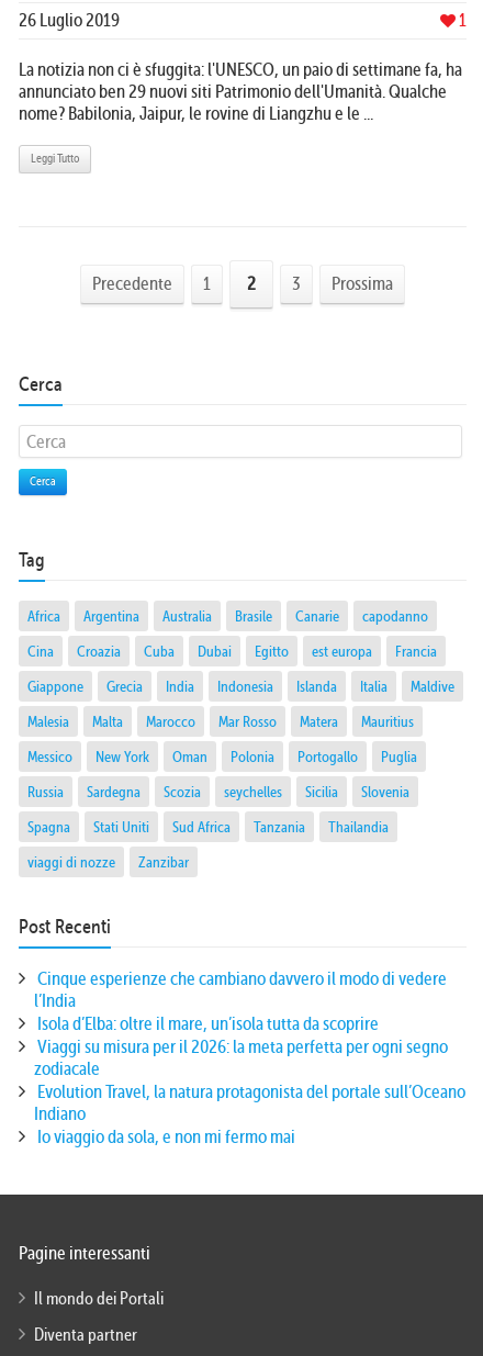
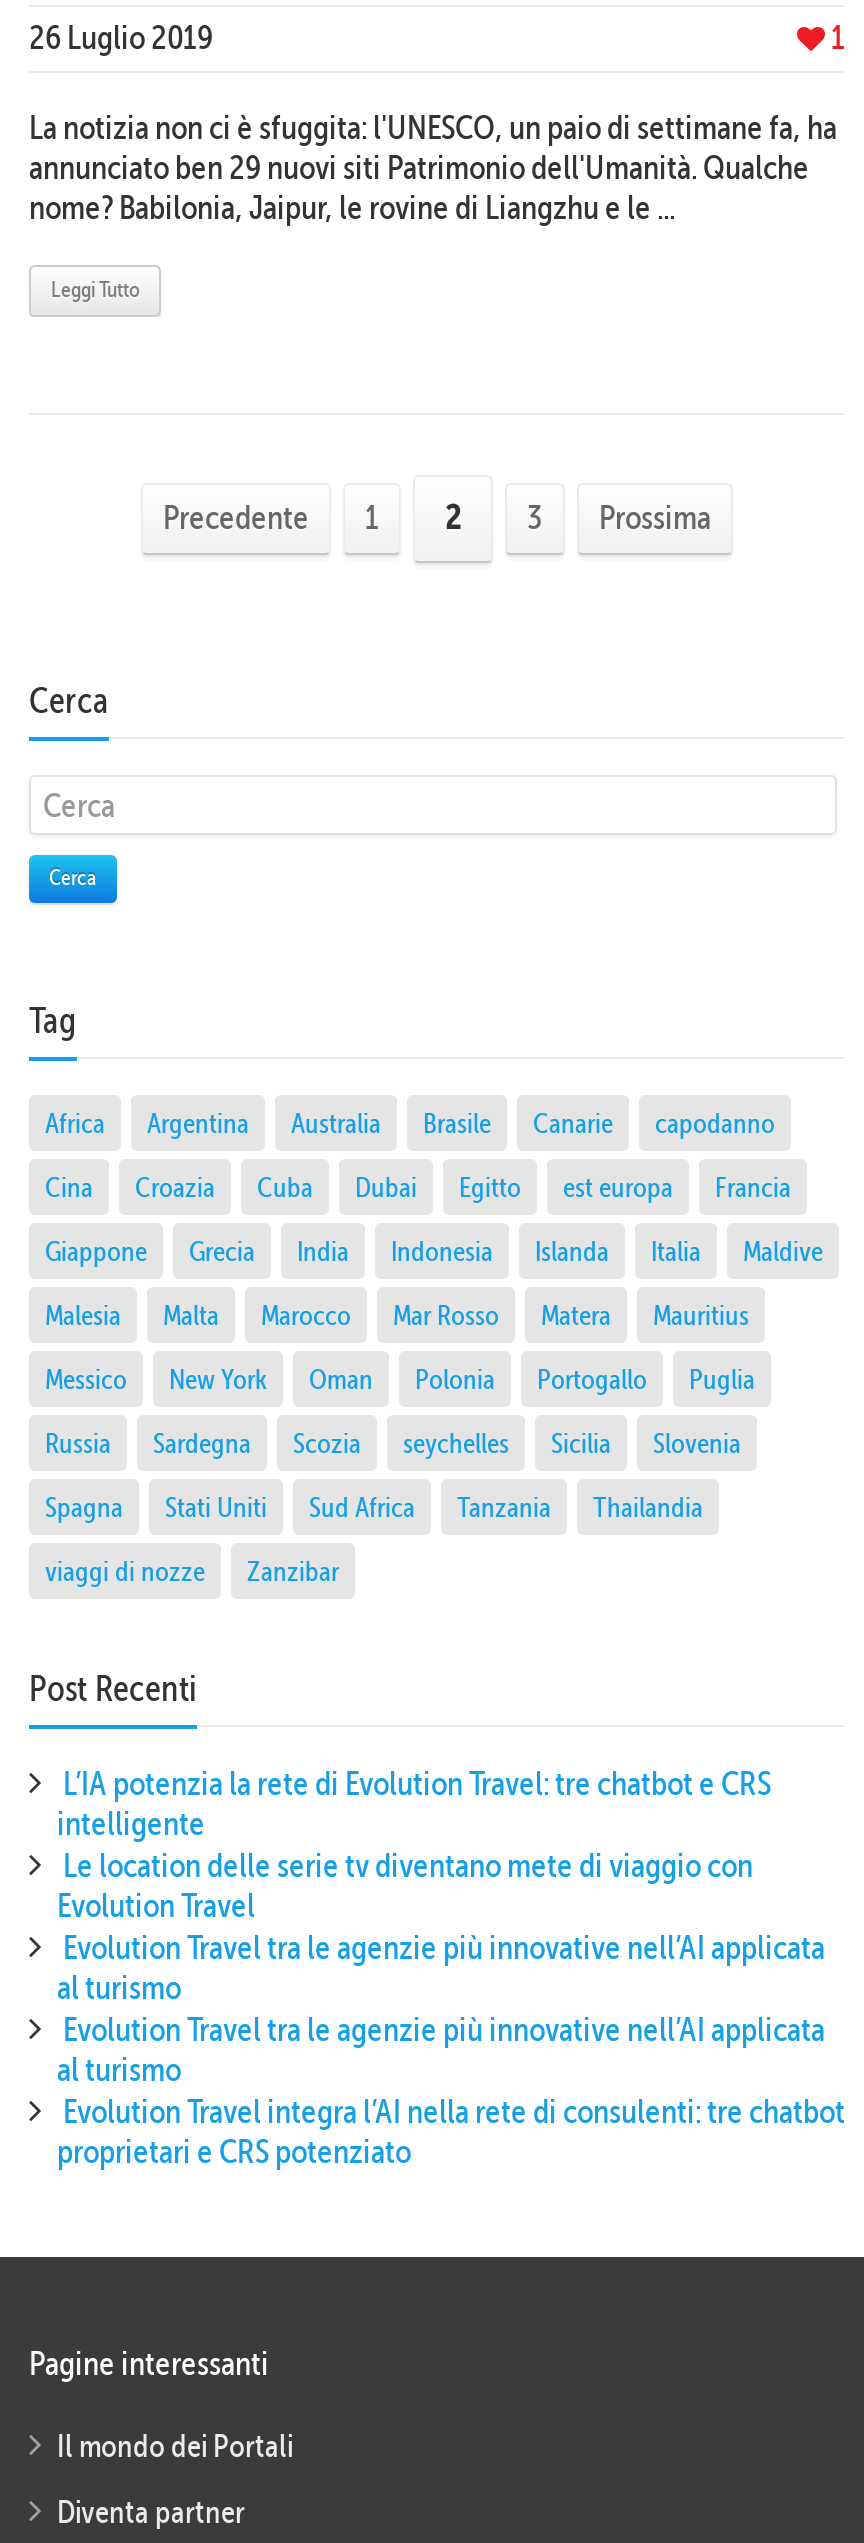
[34,969,465,1148] Cinque esperienze che cambiano davvero il modo di vedere | l’India | Isola d’Elba: oltre il mare, un’isola tutta da scoprire | Viaggi su misura per il 2026: la meta perfetta per ogni segno | zodiacale | Evolution Travel, la natura protagonista del portale sull’Oceano | Indiano | Io viaggio da sola, e non mi fermo mai -> [57,1766,845,2172] L’IA potenzia la rete di Evolution Travel: tre chatbot e CRS | intelligente | Le location delle serie tv diventano mete di viaggio con | Evolution Travel | Evolution Travel tra le agenzie più innovative nell’AI applicata | al turismo | Evolution Travel tra le agenzie più innovative nell’AI applicata | al turismo | Evolution Travel integra l’AI nella rete di consulenti: tre chatbot | proprietari e CRS potenziato

